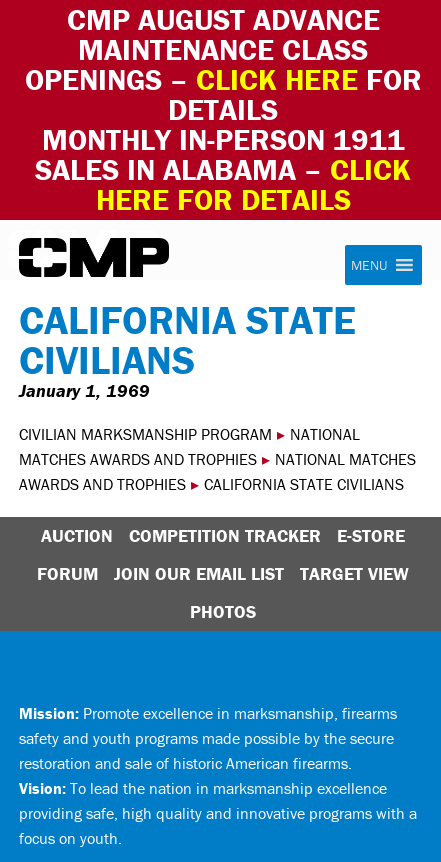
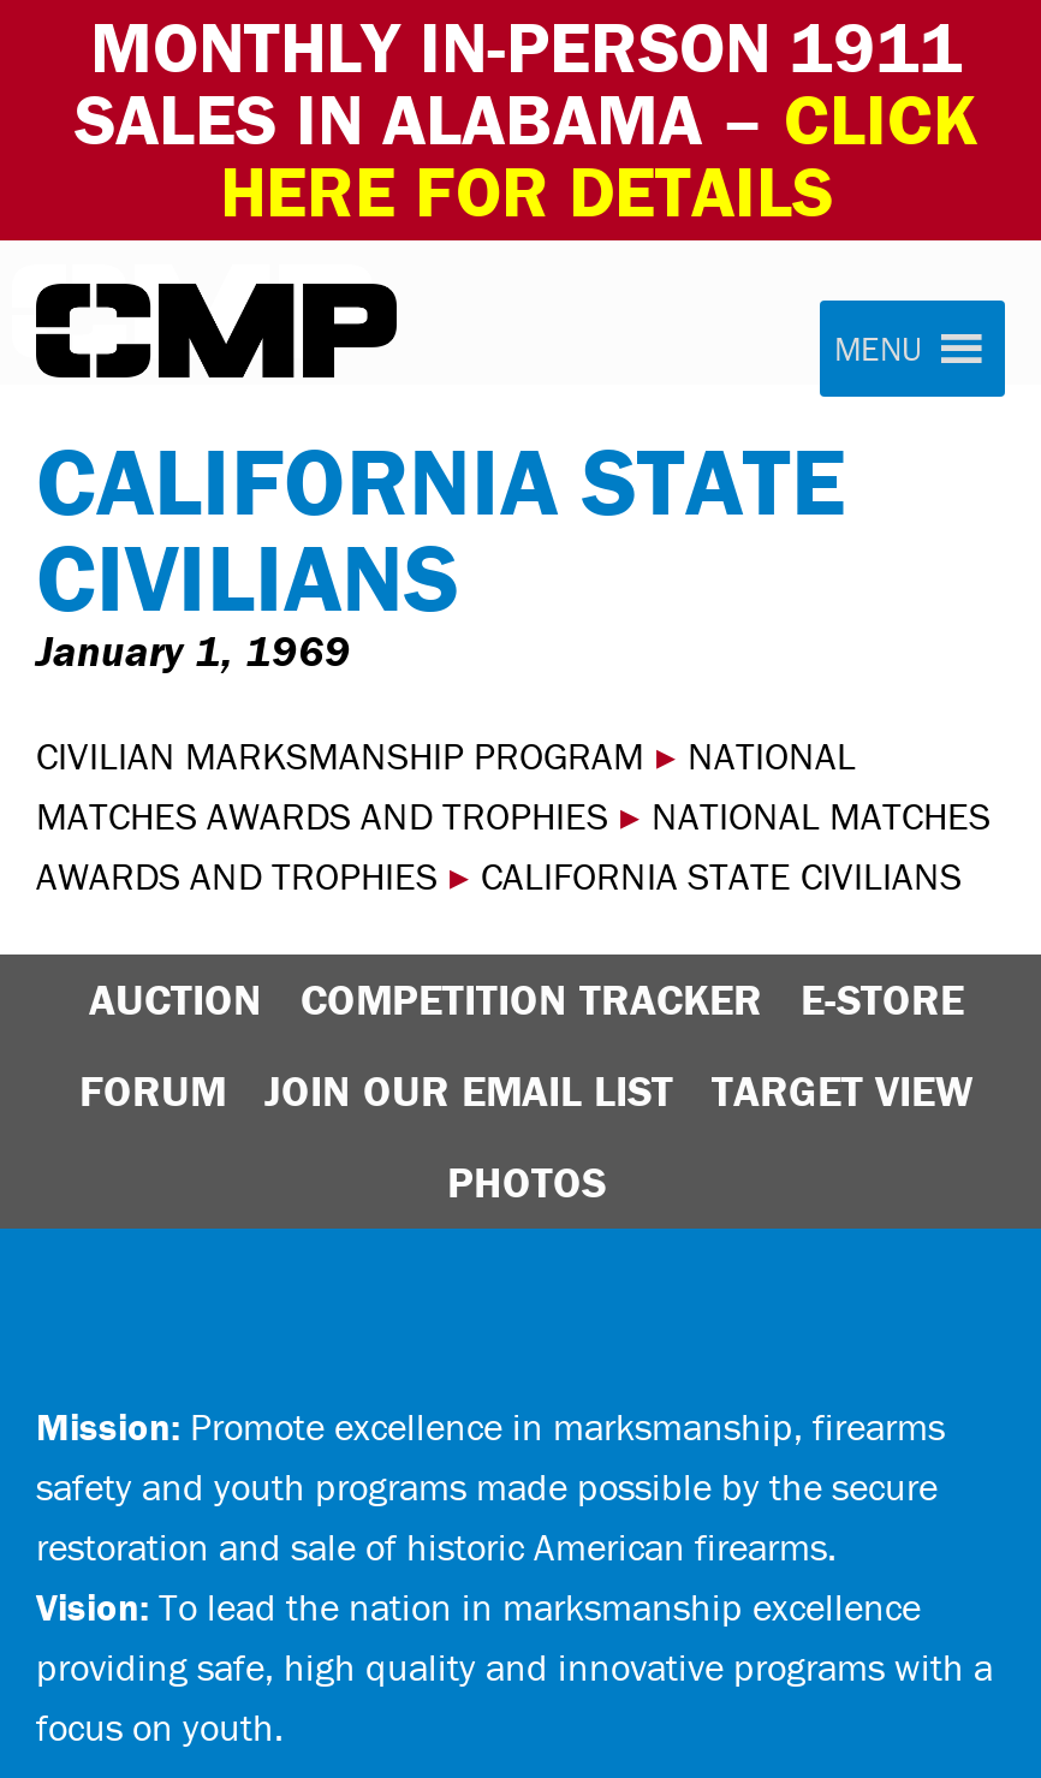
[24,1,421,128] CMP AUGUST ADVANCE | MAINTENANCE CLASS | OPENINGS – CLICK HERE FOR | DETAILS -> none

